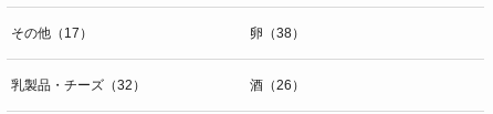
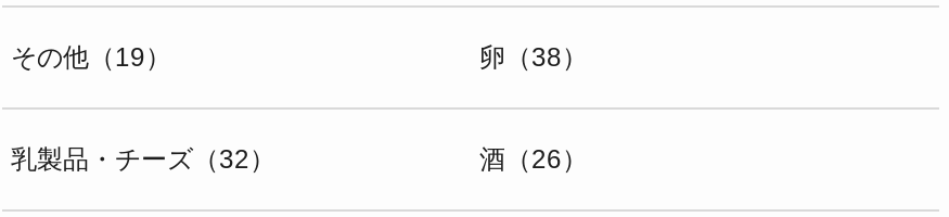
[11,25,93,41] その他（17） -> [11,42,171,72] その他（19）

